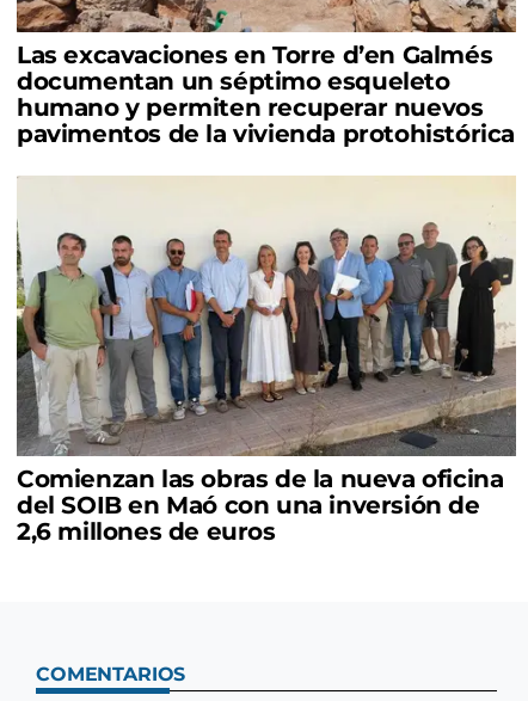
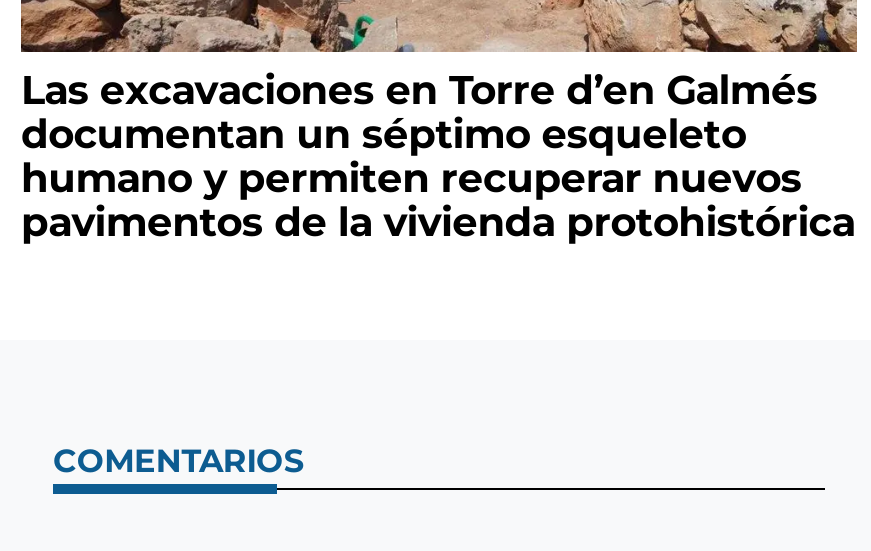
[16,176,517,545] [image] | Comienzan las obras de la nueva oficina | del SOIB en Maó con una inversión de | 2,6 millones de euros -> none

